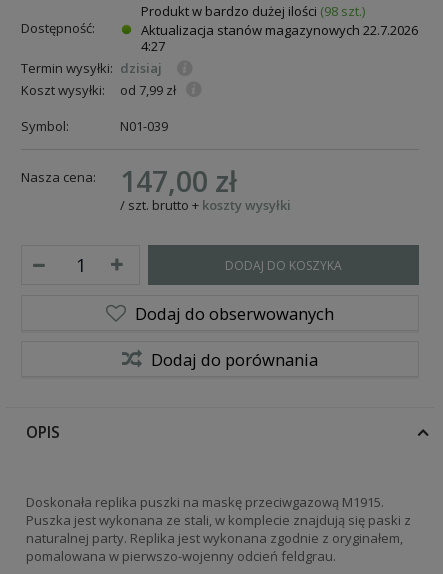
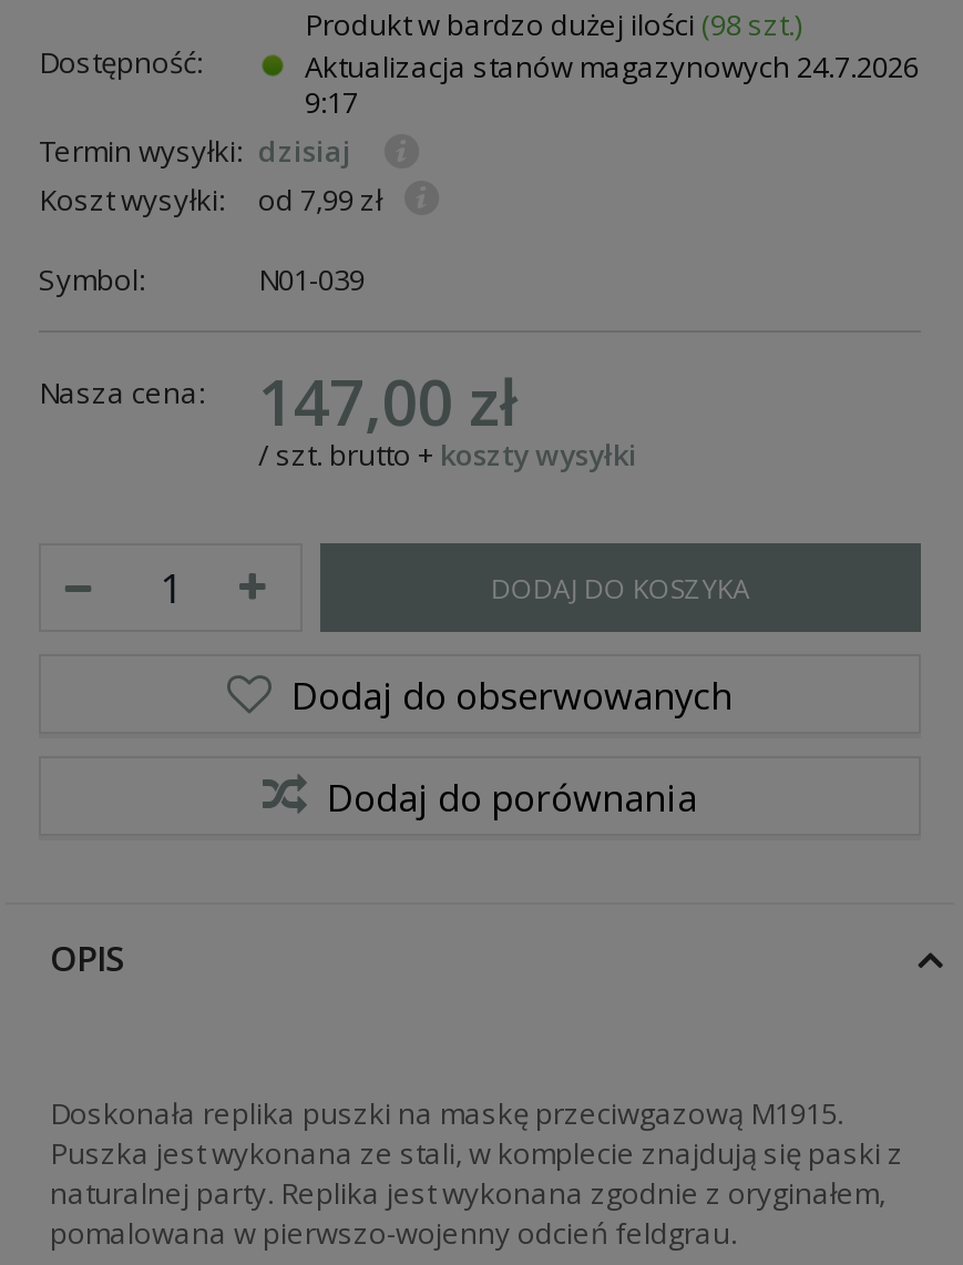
[141,21,418,39] Aktualizacja stanów magazynowych 22.7.2026 -> [305,47,919,86] Aktualizacja stanów magazynowych 24.7.2026
[141,37,165,55] 4:27 -> [305,82,358,122] 9:17

